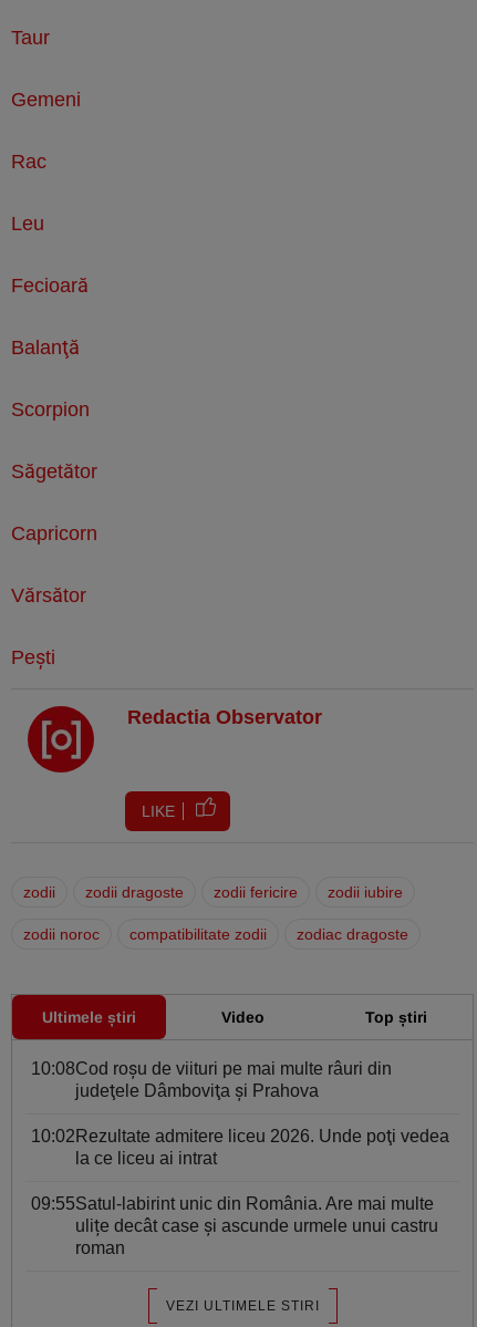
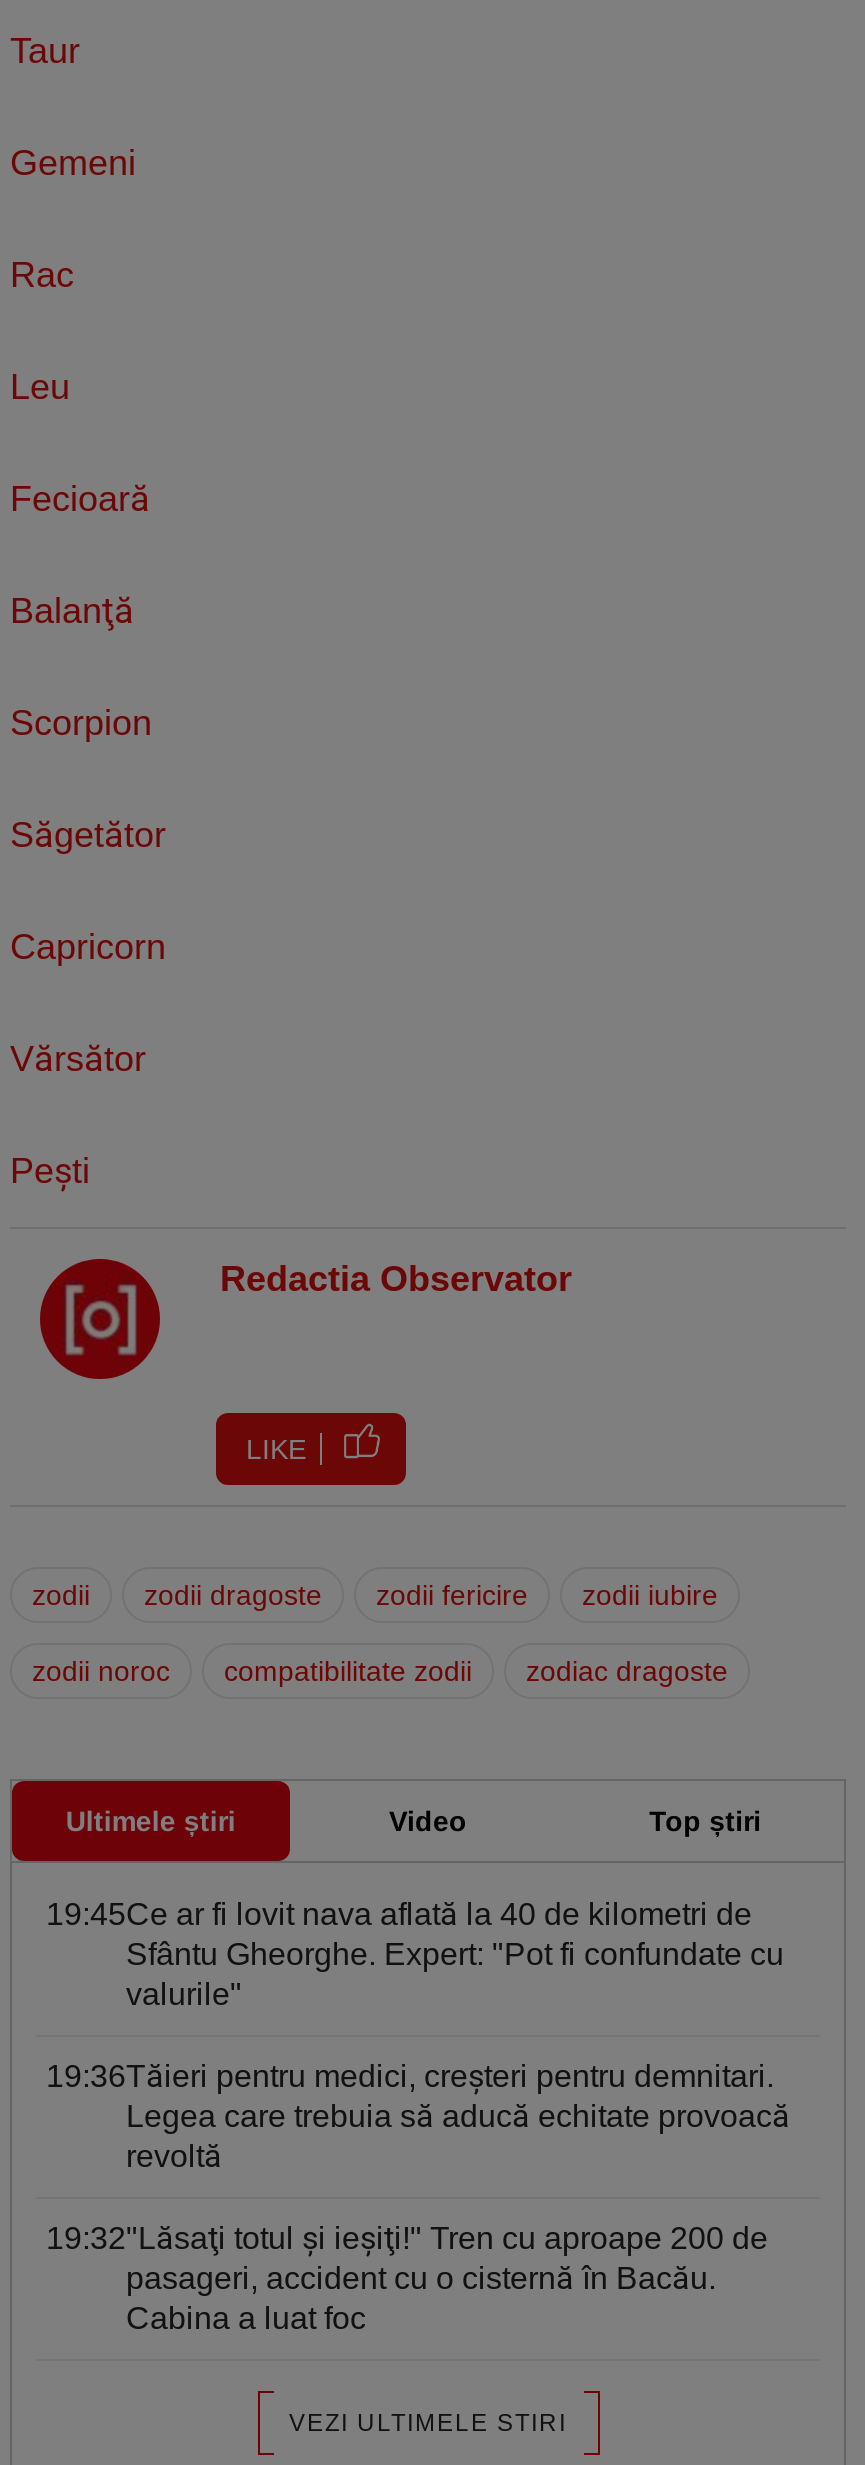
[31,1060,392,1101] 10:08Cod roşu de viituri pe mai multe râuri din | judeţele Dâmboviţa şi Prahova -> [46,1898,784,2012] 19:45Ce ar fi lovit nava aflată la 40 de kilometri de | Sfântu Gheorghe. Expert: "Pot fi confundate cu | valurile"
[31,1127,449,1168] 10:02Rezultate admitere liceu 2026. Unde poţi vedea | la ce liceu ai intrat -> [46,2060,790,2174] 19:36Tăieri pentru medici, creșteri pentru demnitari. | Legea care trebuia să aducă echitate provoacă | revoltă
[31,1195,438,1258] 09:55Satul-labirint unic din România. Are mai multe | ulițe decât case și ascunde urmele unui castru | roman -> [46,2222,768,2336] 19:32"Lăsaţi totul şi ieşiţi!" Tren cu aproape 200 de | pasageri, accident cu o cisternă în Bacău. | Cabina a luat foc

